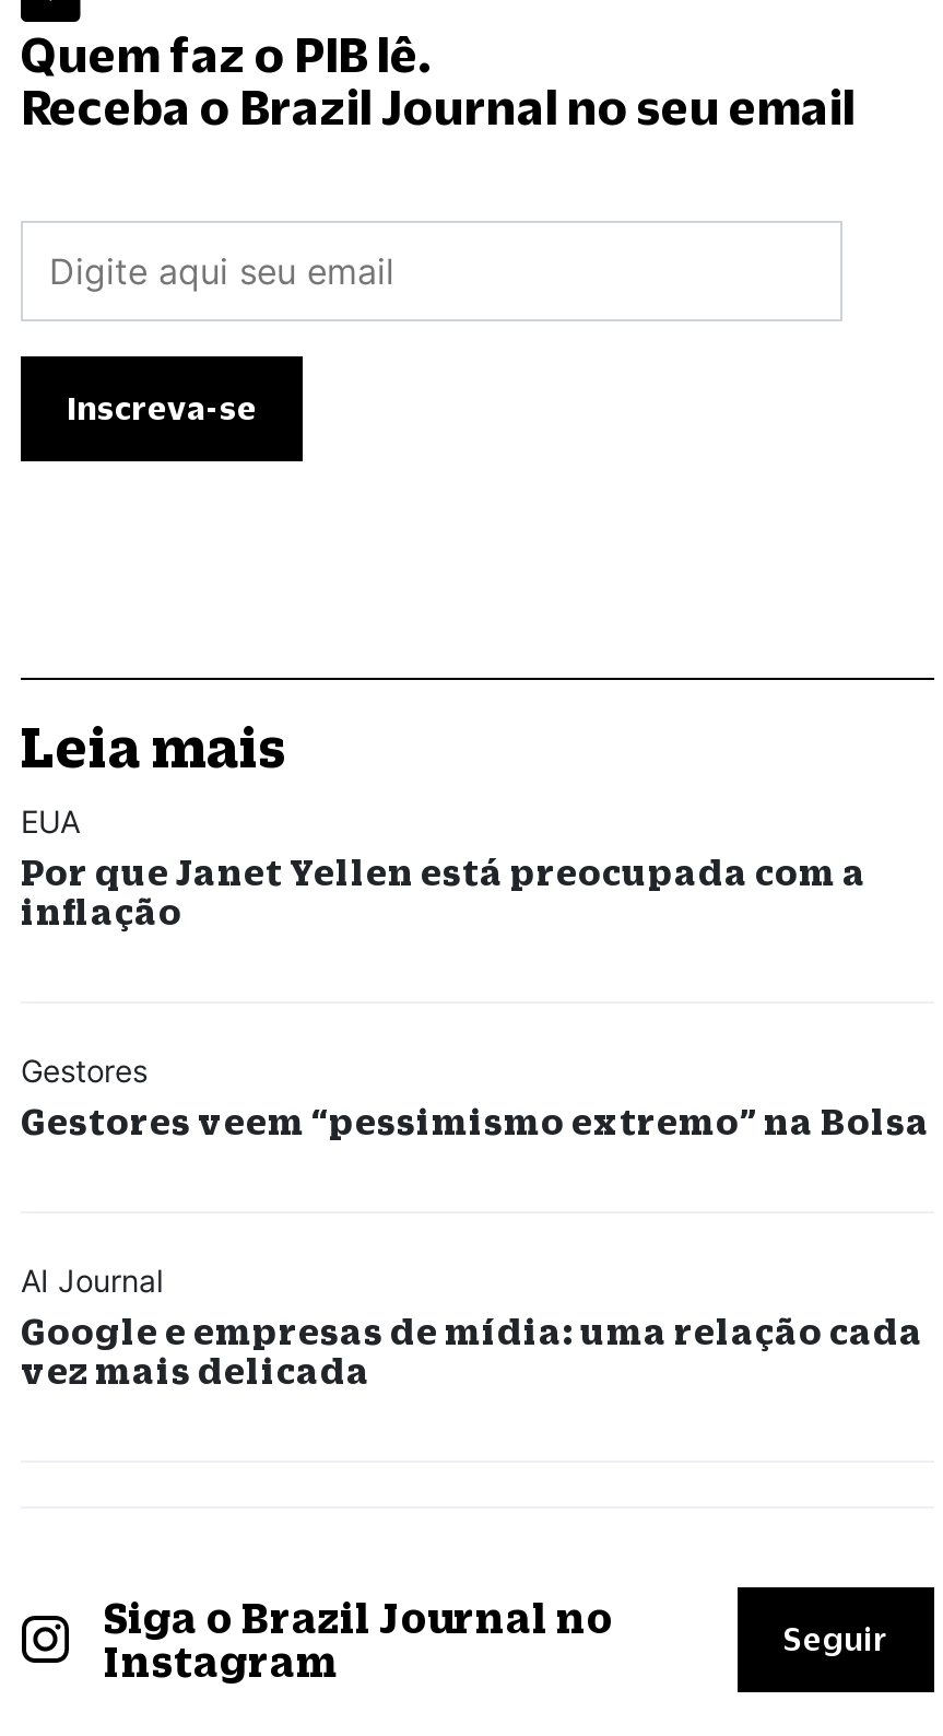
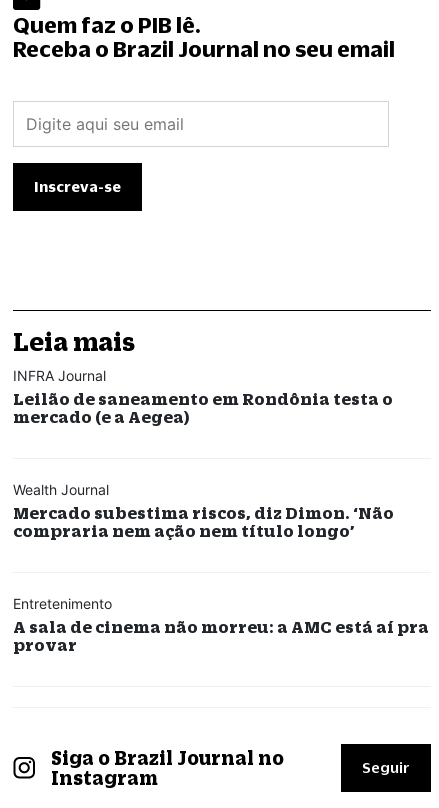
[21,803,867,932] EUA | Por que Janet Yellen está preocupada com a | inflação -> [13,367,393,426] INFRA Journal | Leilão de saneamento em Rondônia testa o | mercado (e a Aegea)
[21,1052,930,1142] Gestores | Gestores veem “pessimismo extremo” na Bolsa -> [13,481,394,540] Wealth Journal | Mercado subestima riscos, diz Dimon. ‘Não | compraria nem ação nem título longo’
[21,1262,923,1391] AI Journal | Google e empresas de mídia: uma relação cada | vez mais delicada -> [13,595,429,654] Entretenimento | A sala de cinema não morreu: a AMC está aí pra | provar

